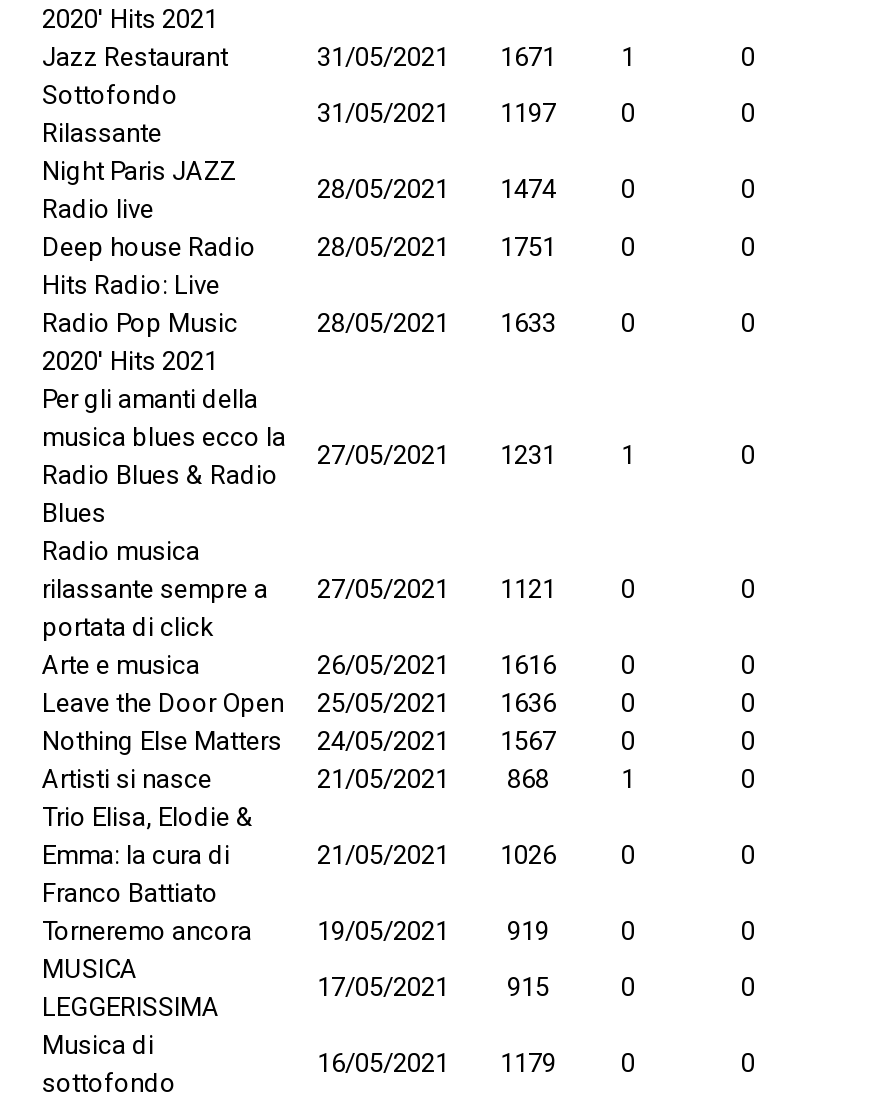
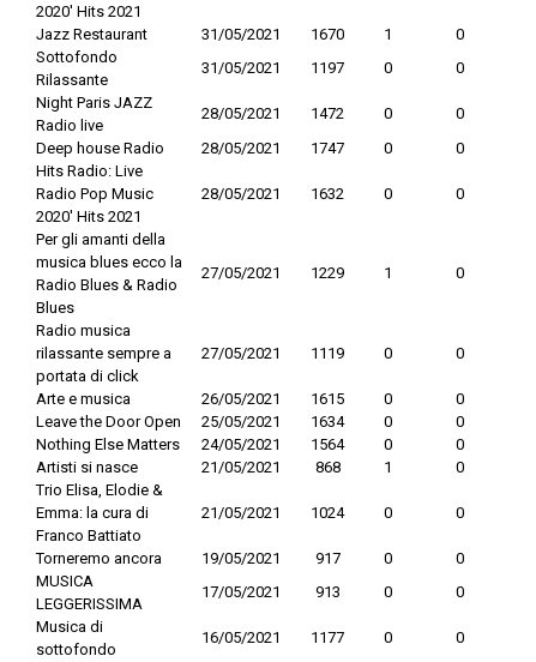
[317,42,556,72] 31/05/2021 1671 -> [201,25,344,43] 31/05/2021 1670
[317,174,556,204] 28/05/2021 1474 -> [201,104,344,122] 28/05/2021 1472
[317,232,556,262] 28/05/2021 1751 -> [201,139,344,157] 28/05/2021 1747
[317,308,556,338] 28/05/2021 1633 -> [201,185,344,203] 28/05/2021 1632
[317,440,556,470] 27/05/2021 1231 -> [201,264,344,282] 27/05/2021 1229
[42,574,556,604] rilassante sempre a 27/05/2021 1121 -> [36,344,344,362] rilassante sempre a 27/05/2021 1119
[317,650,556,680] 26/05/2021 1616 -> [201,390,344,408] 26/05/2021 1615
[42,688,556,718] Leave the Door Open 25/05/2021 1636 -> [36,413,344,431] Leave the Door Open 25/05/2021 1634
[42,726,556,756] Nothing Else Matters 24/05/2021 1567 -> [36,435,344,453] Nothing Else Matters 24/05/2021 1564
[317,840,556,870] 21/05/2021 1026 -> [201,504,344,522] 21/05/2021 1024
[317,916,549,946] 19/05/2021 919 -> [201,549,340,567] 19/05/2021 917
[317,972,549,1002] 17/05/2021 915 -> [201,583,340,601] 17/05/2021 913
[317,1048,556,1078] 16/05/2021 1179 -> [201,628,344,646] 16/05/2021 1177

